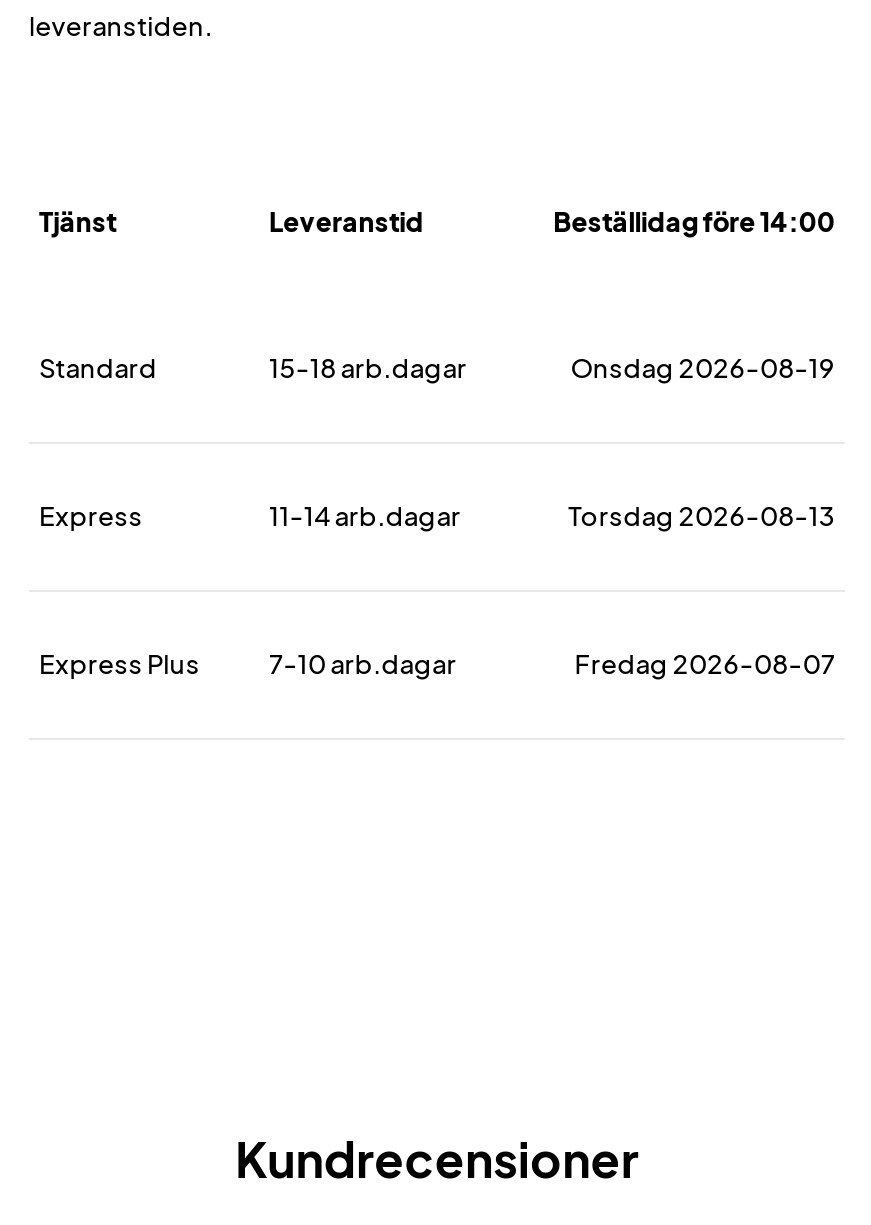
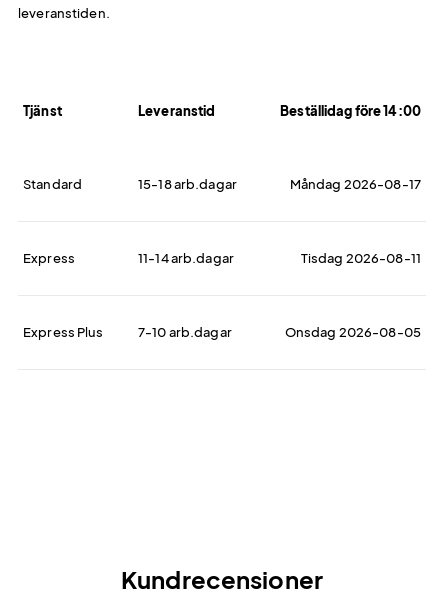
[571,351,835,383] Onsdag 2026-08-19 -> [290,175,421,191] Måndag 2026-08-17
[568,499,835,531] Torsdag 2026-08-13 -> [301,249,421,265] Tisdag 2026-08-11
[575,647,835,679] Fredag 2026-08-07 -> [285,323,421,339] Onsdag 2026-08-05

